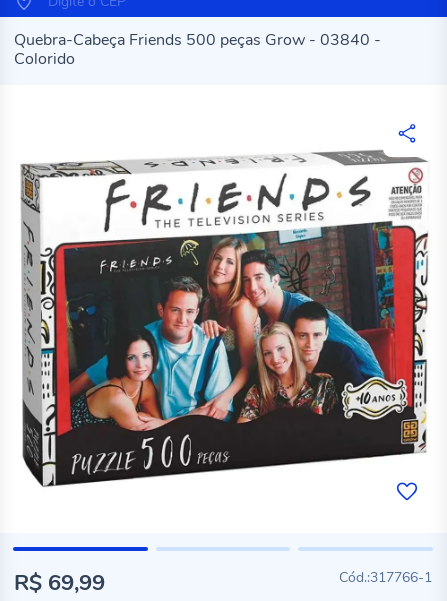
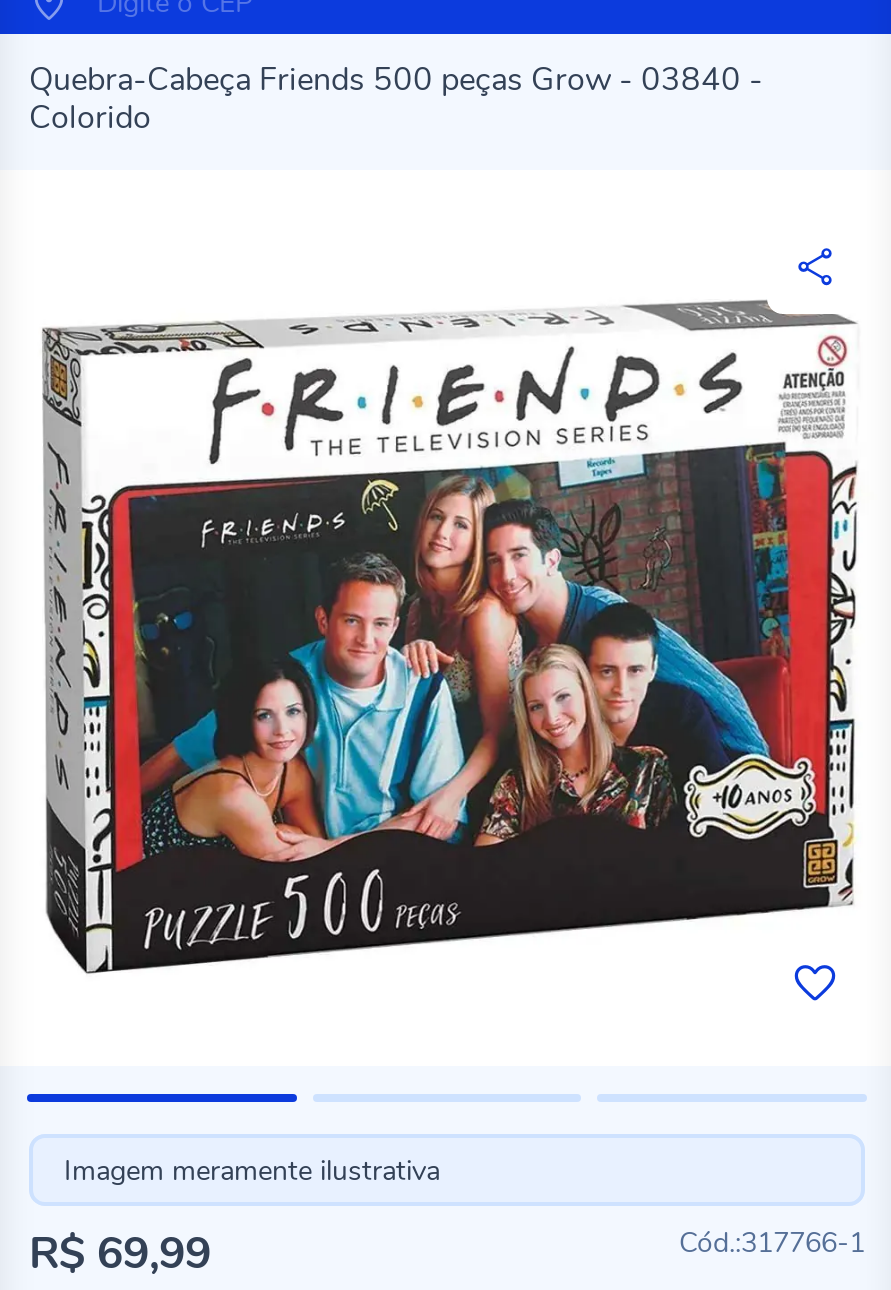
none -> [64,1151,440,1189] Imagem meramente ilustrativa

